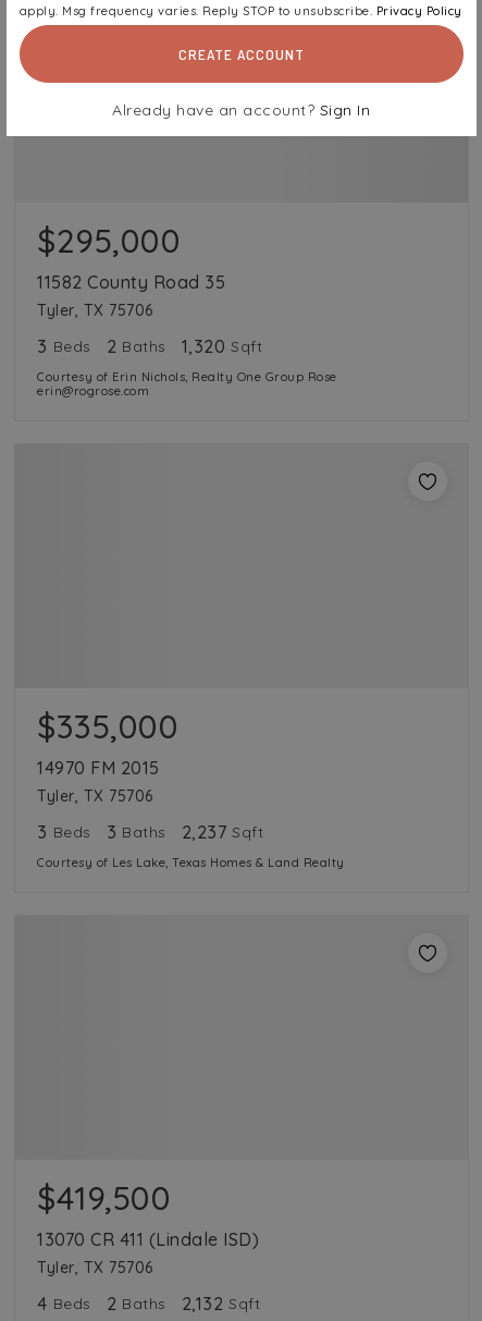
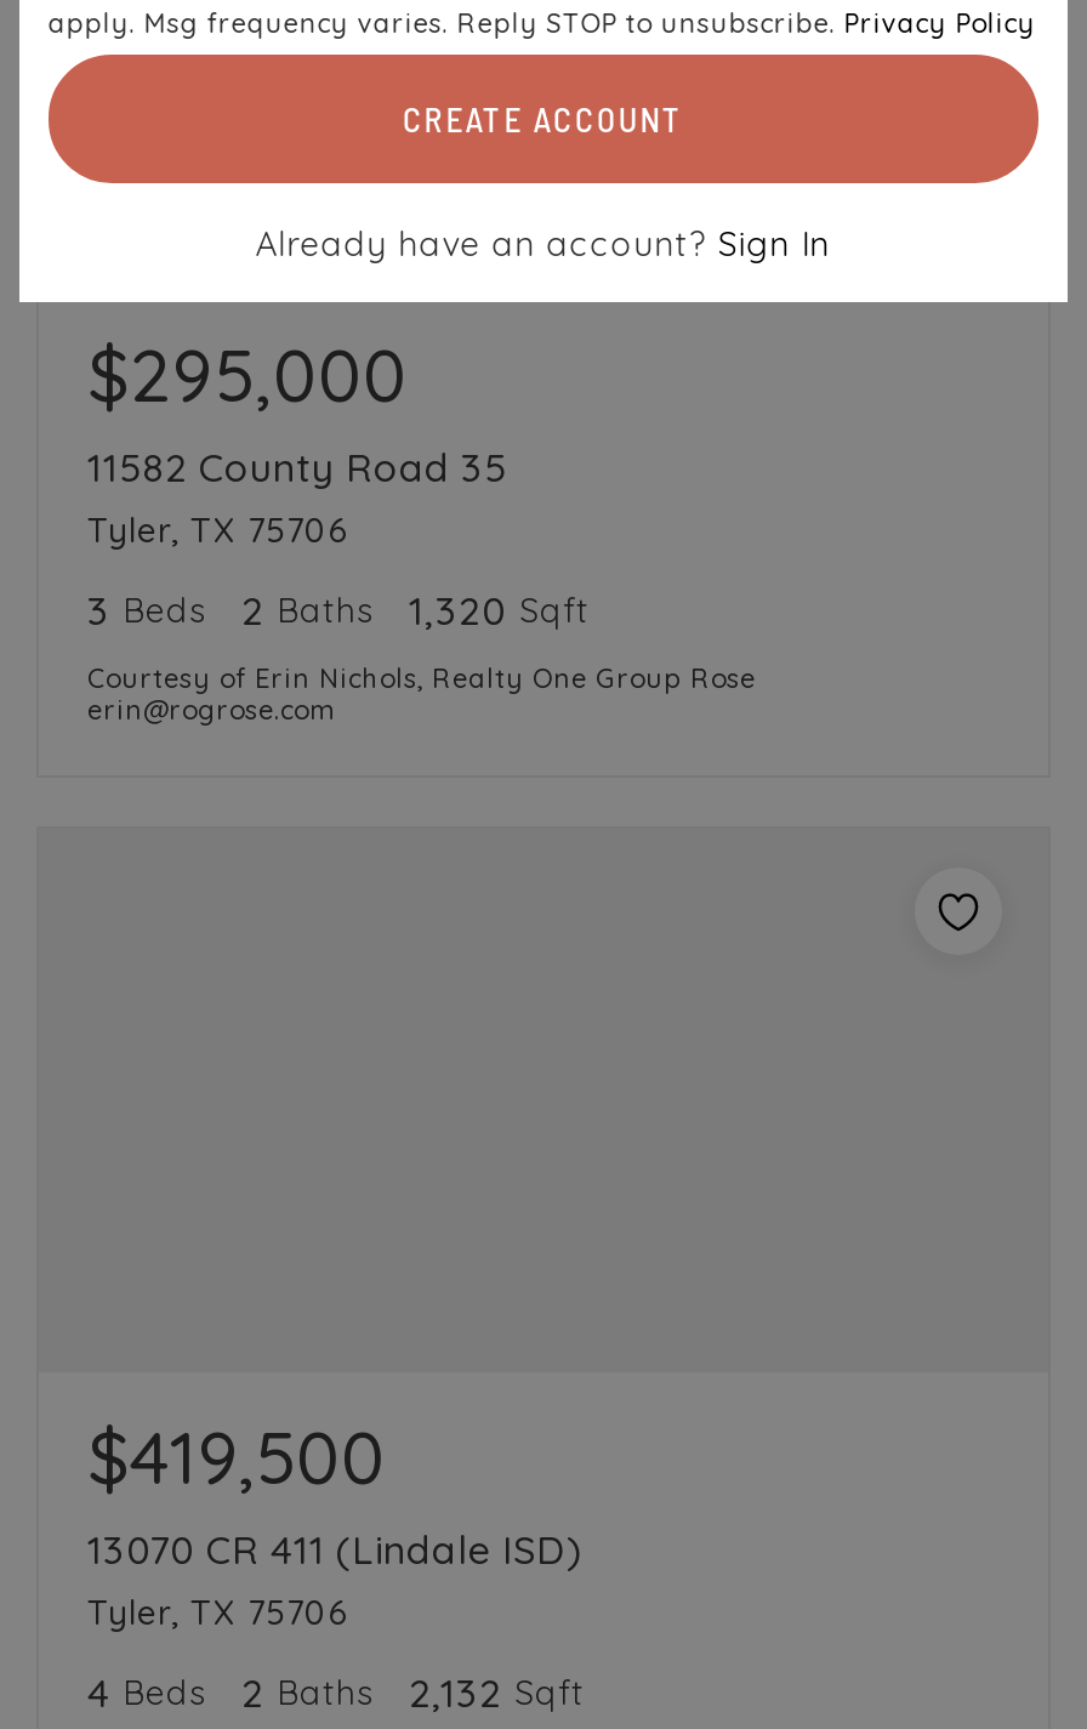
[37,706,344,870] $335,000 | 14970 FM 2015 | Tyler, TX 75706 | 3 Beds | 3 Baths | 2,237 Sqft | Courtesy of Les Lake, Texas Homes & Land Realty -> none

